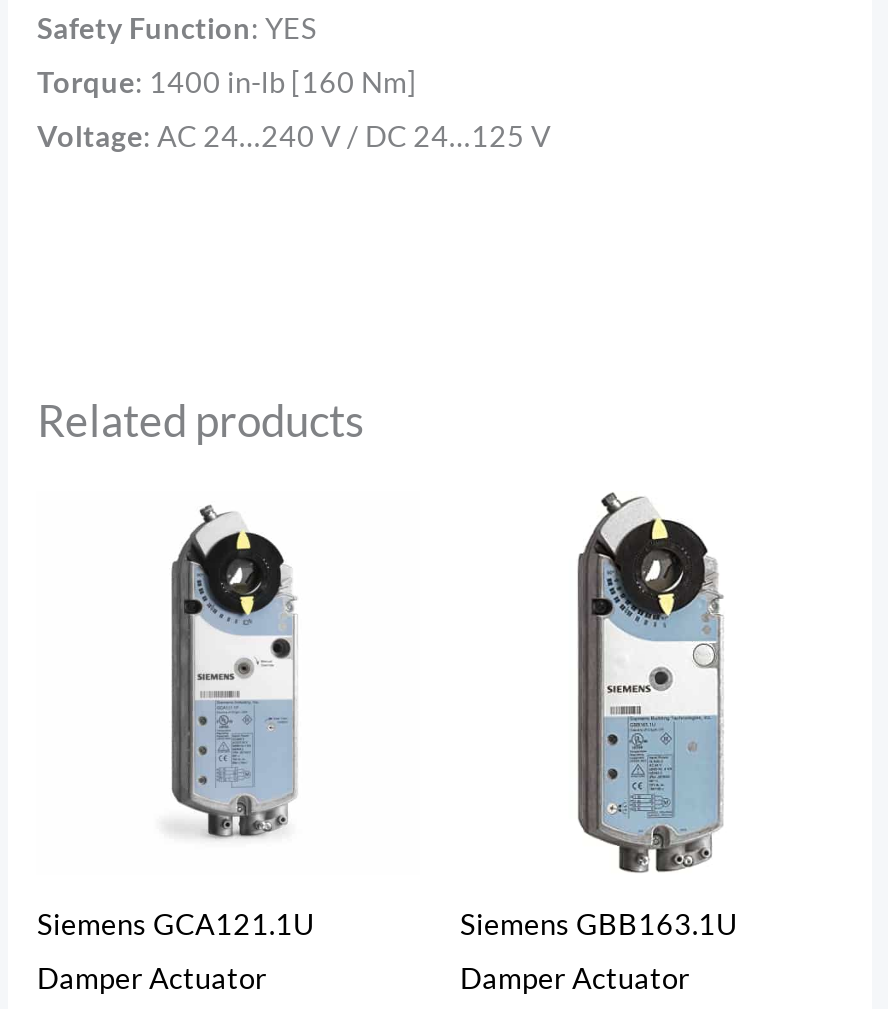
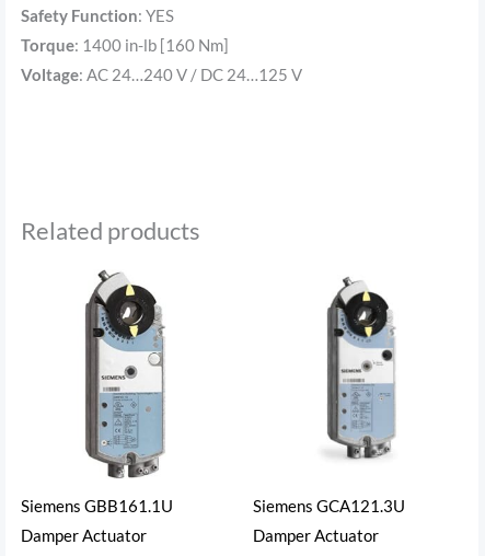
[37,493,315,942] [image] | Siemens GCA121.1U -> [21,269,174,516] [image] | Siemens GBB161.1U
[460,491,738,942] [image] | Siemens GBB163.1U -> [253,270,405,516] [image] | Siemens GCA121.3U

